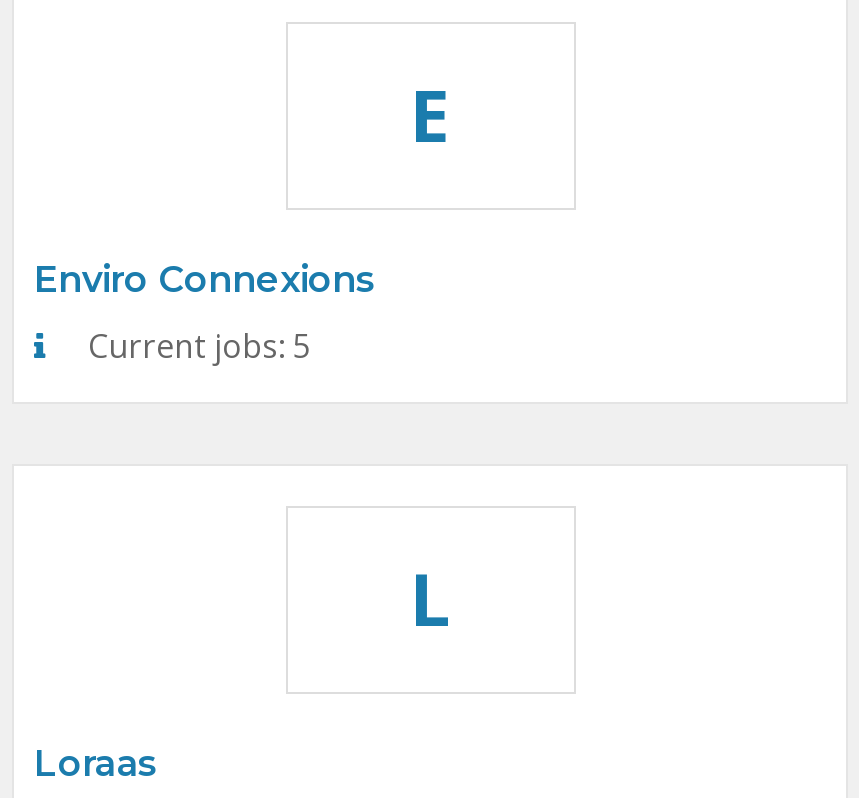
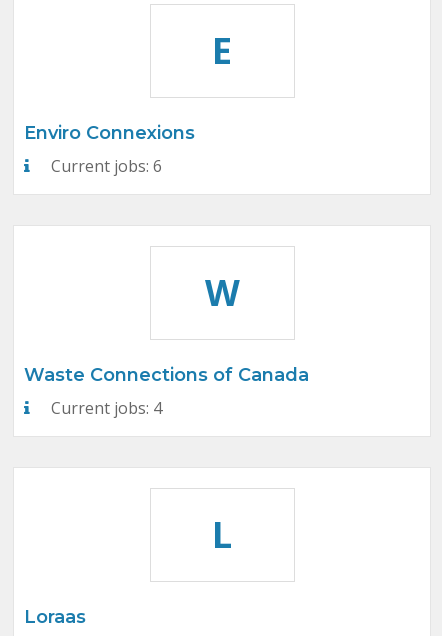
[80,324,310,368] Current jobs: 5 -> [24,155,309,419] Current jobs: 6 | W | Waste Connections of Canada | Current jobs: 4

